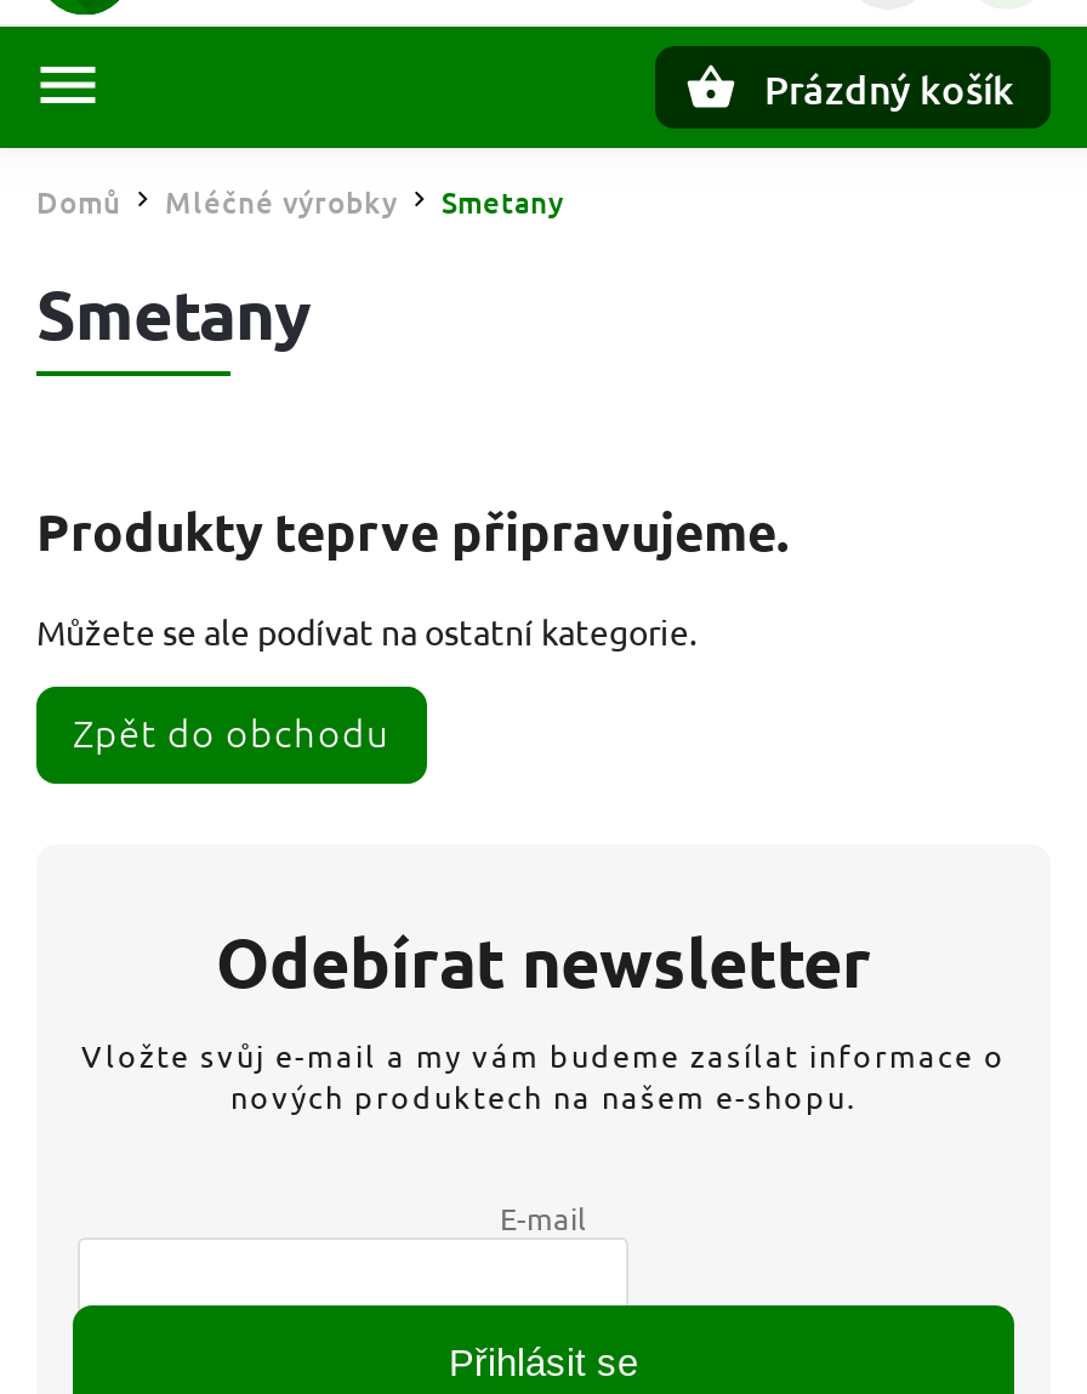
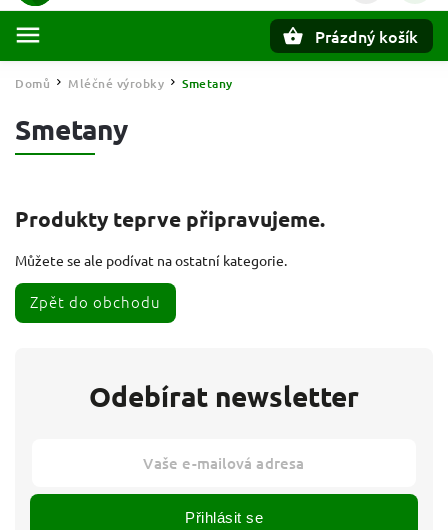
[81,1035,1006,1238] Vložte svůj e-mail a my vám budeme zasílat informace o | nových produktech na našem e-shopu. | E-mail -> none

